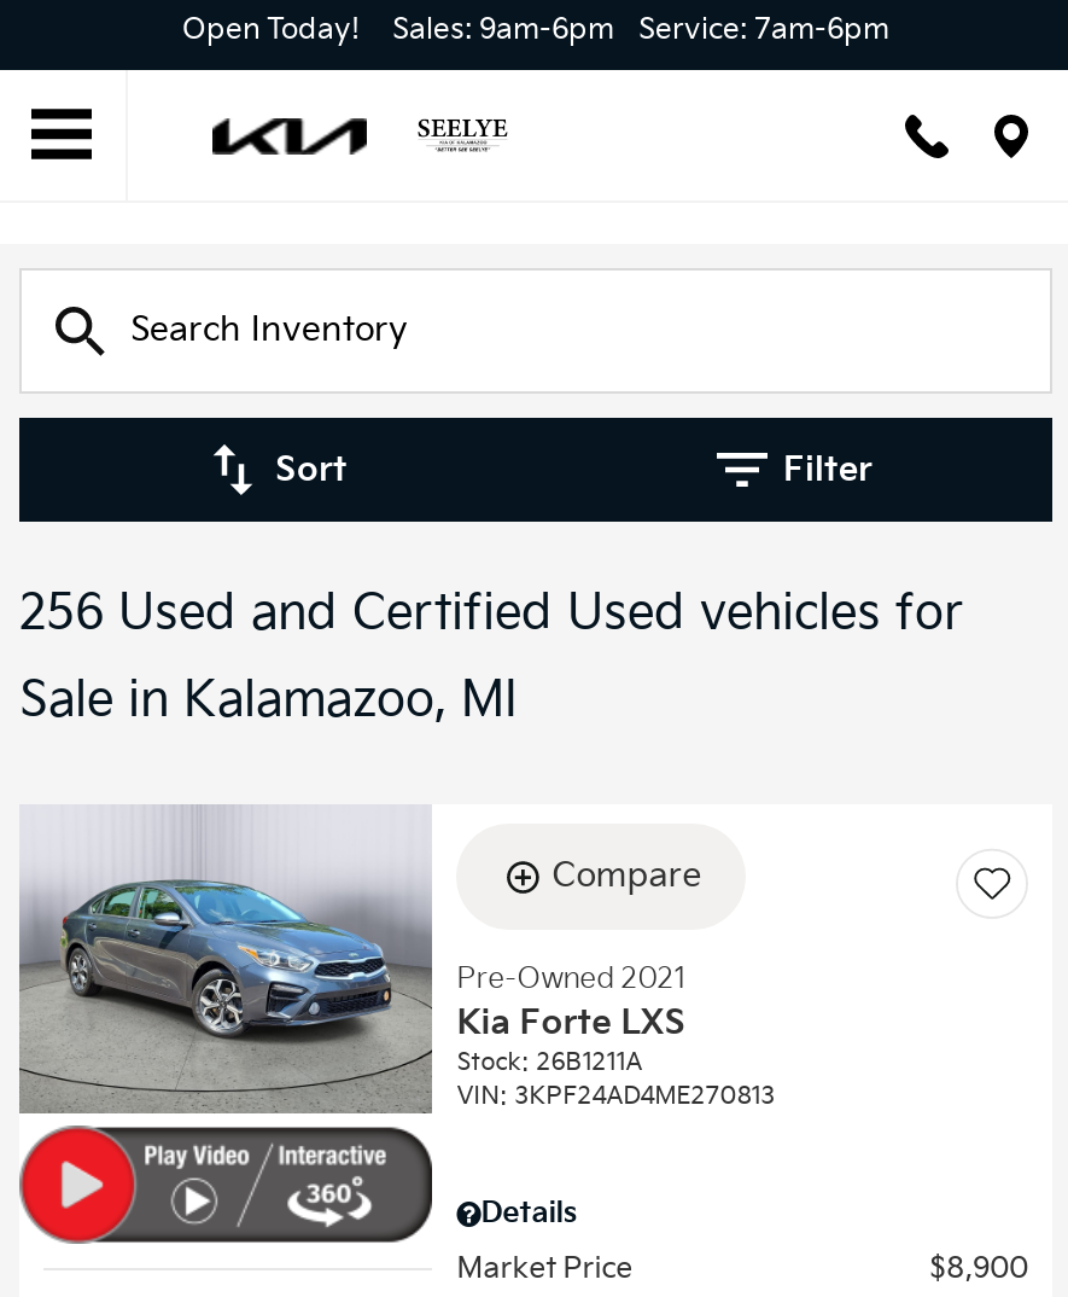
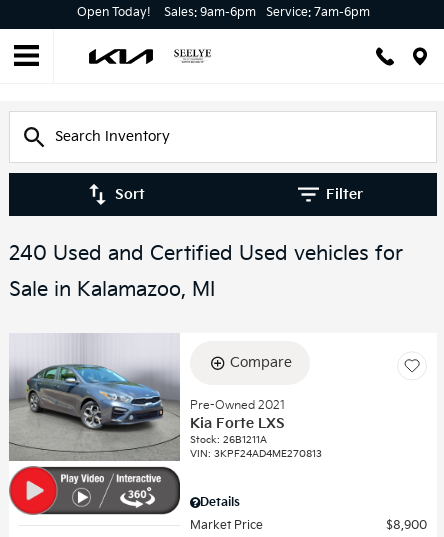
[19,584,963,642] 256 Used and Certified Used vehicles for -> [9,242,403,266] 240 Used and Certified Used vehicles for

